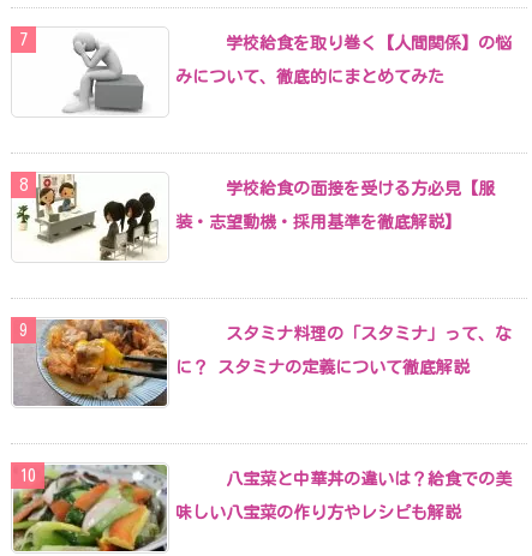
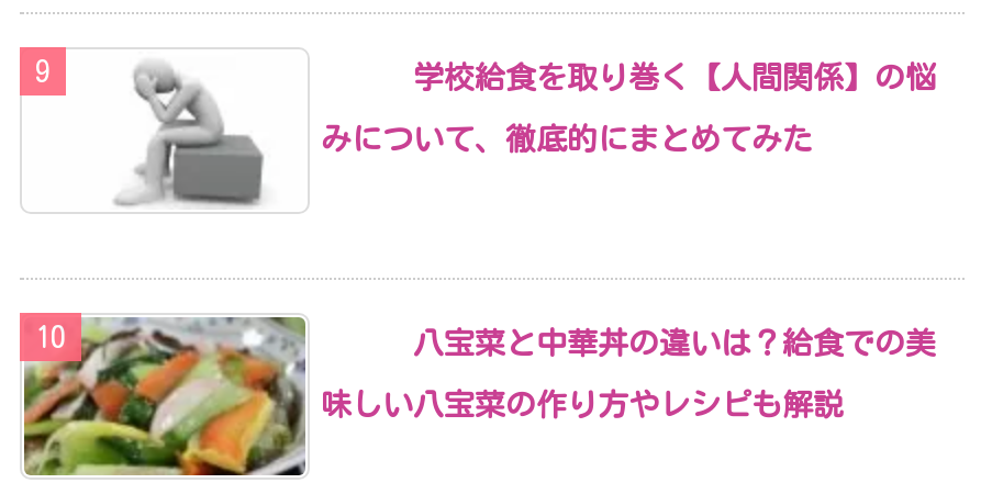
[16,173,495,261] [image] | 学校給食の面接を受ける方必見【服 | 装・志望動機・採用基準を徹底解説】 -> none
[13,318,512,407] [image] | スタミナ料理の「スタミナ」って、な | に？ スタミナの定義について徹底解説 -> none

